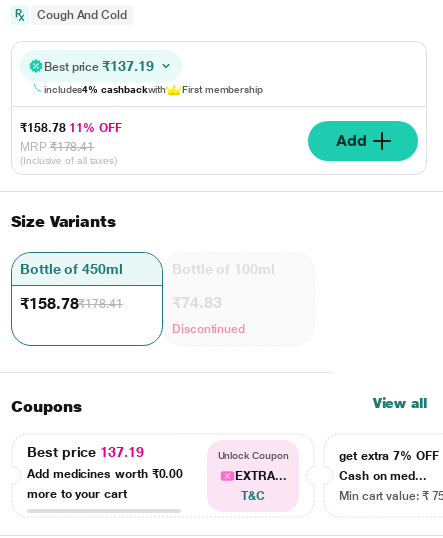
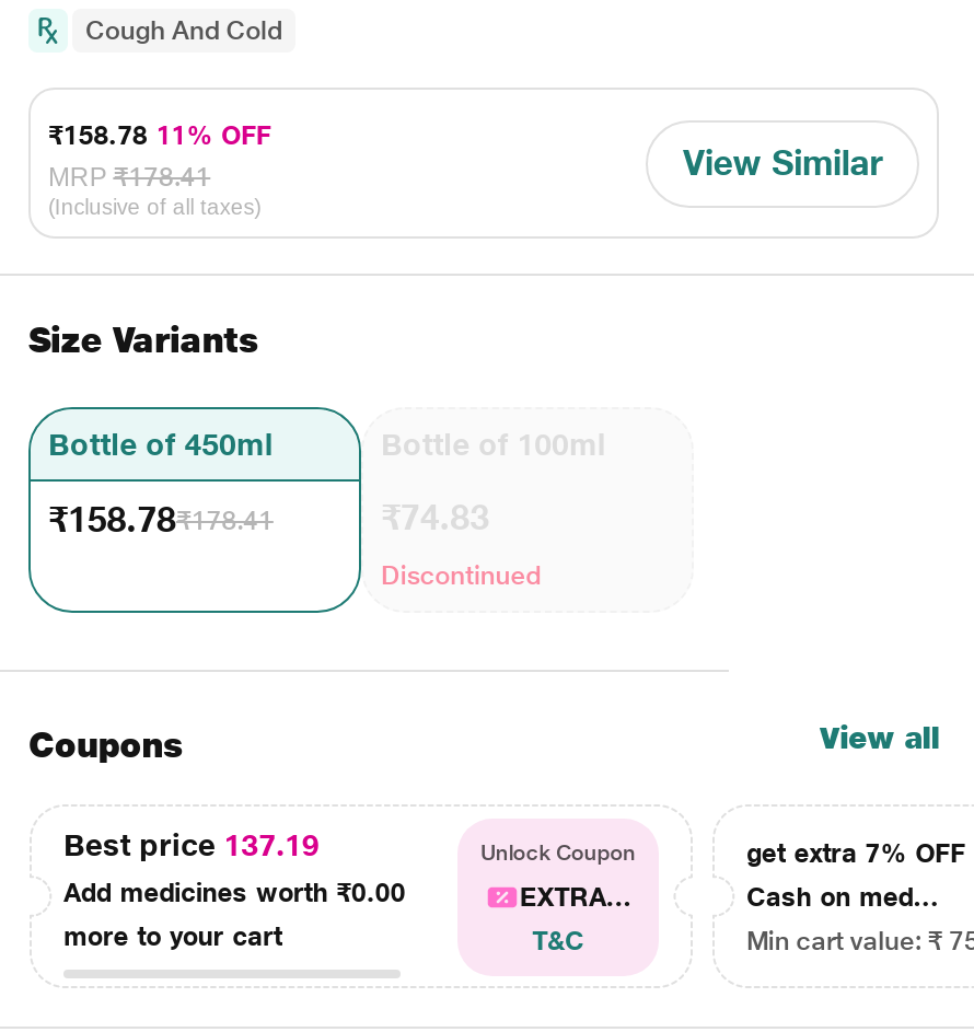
[44,58,263,95] Best price ₹137.19 | includes4% cashbackwith | First membership -> none
[335,130,366,149] Add -> [683,141,882,183] View Similar

